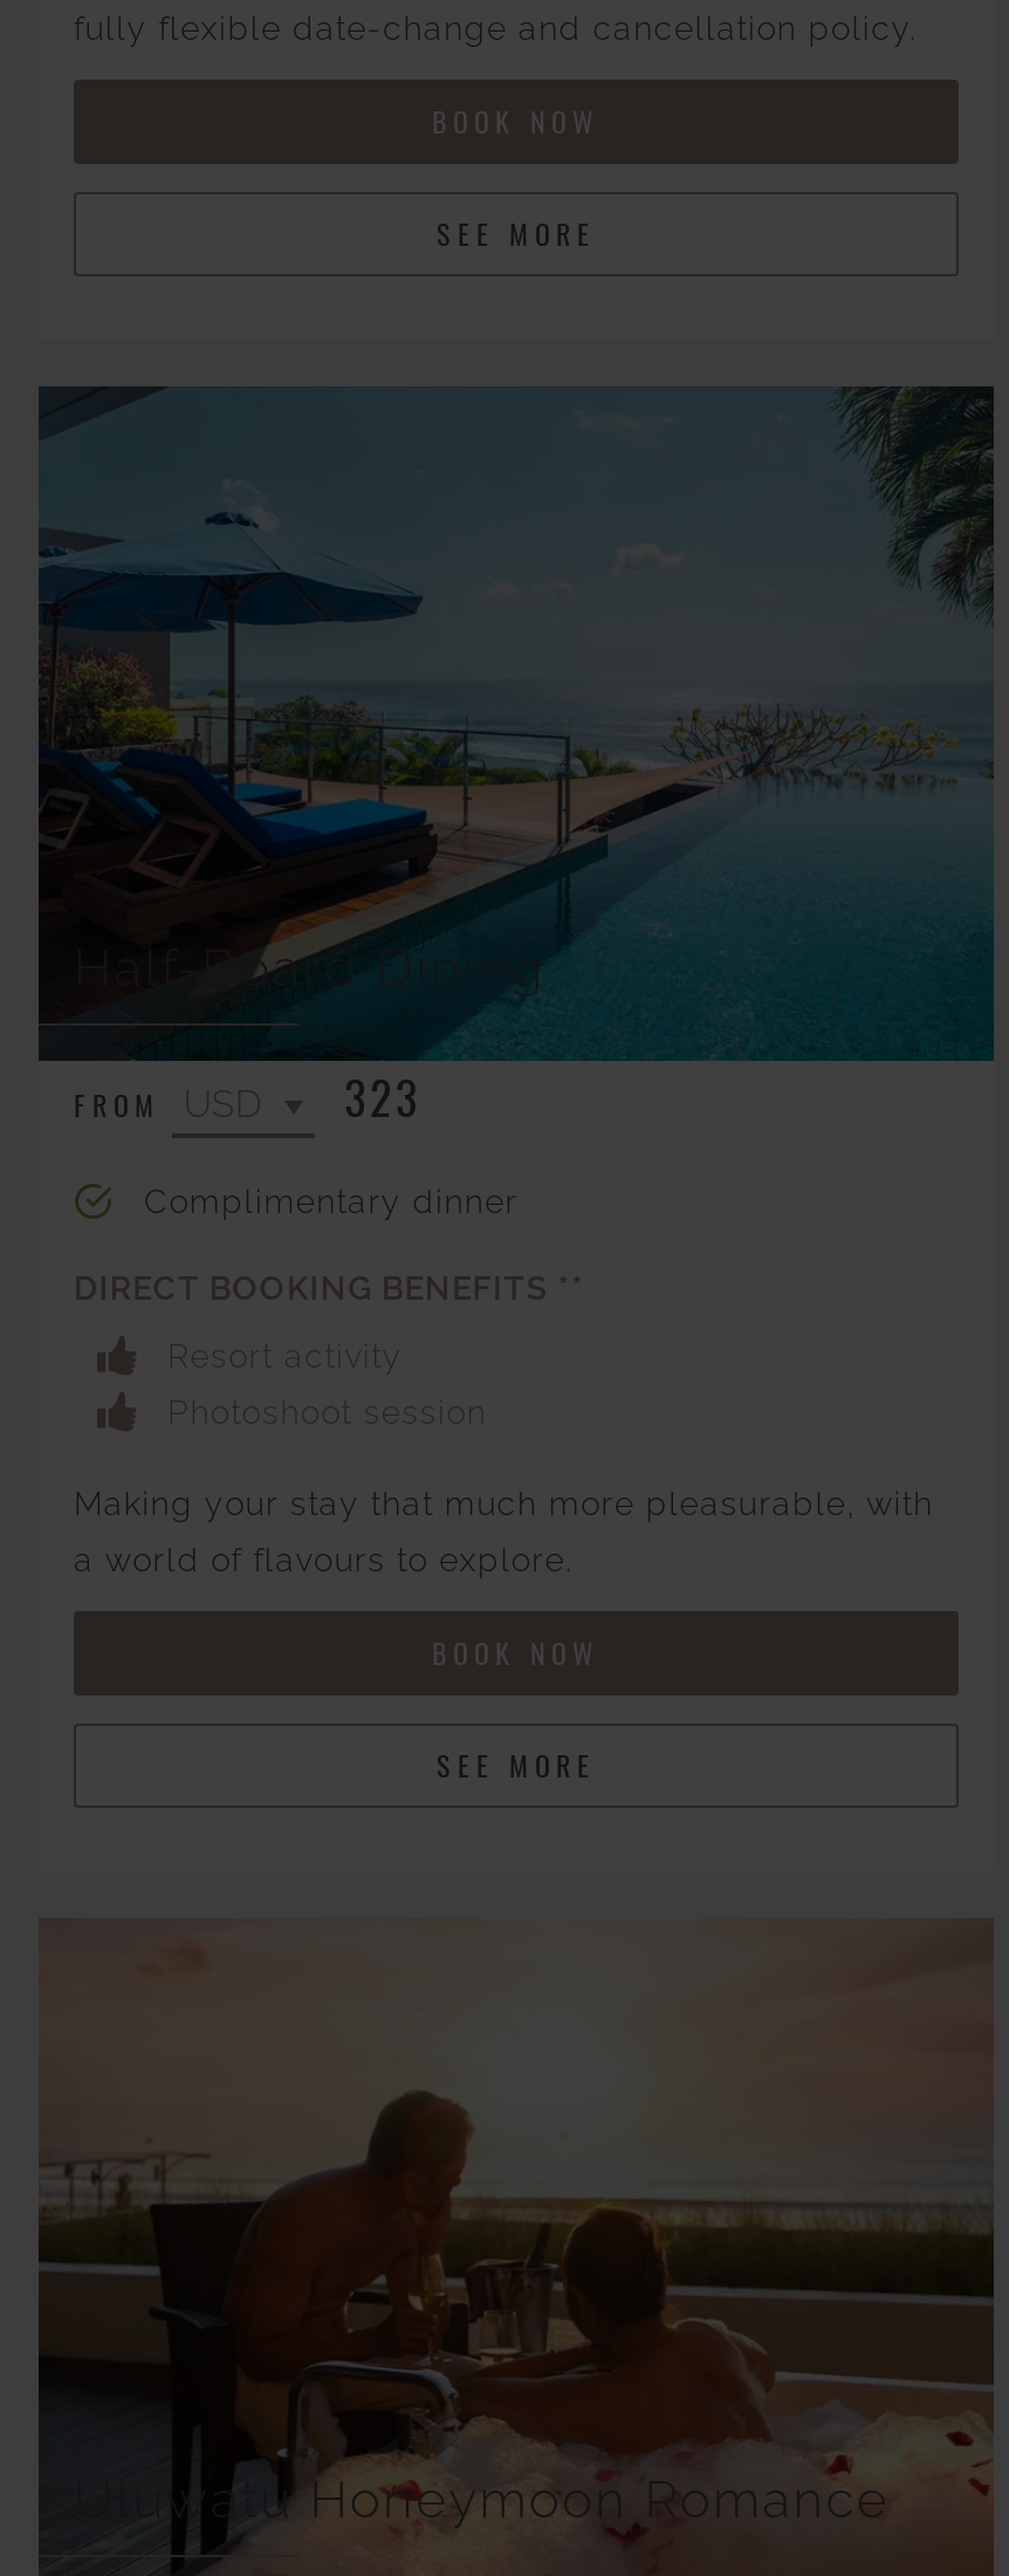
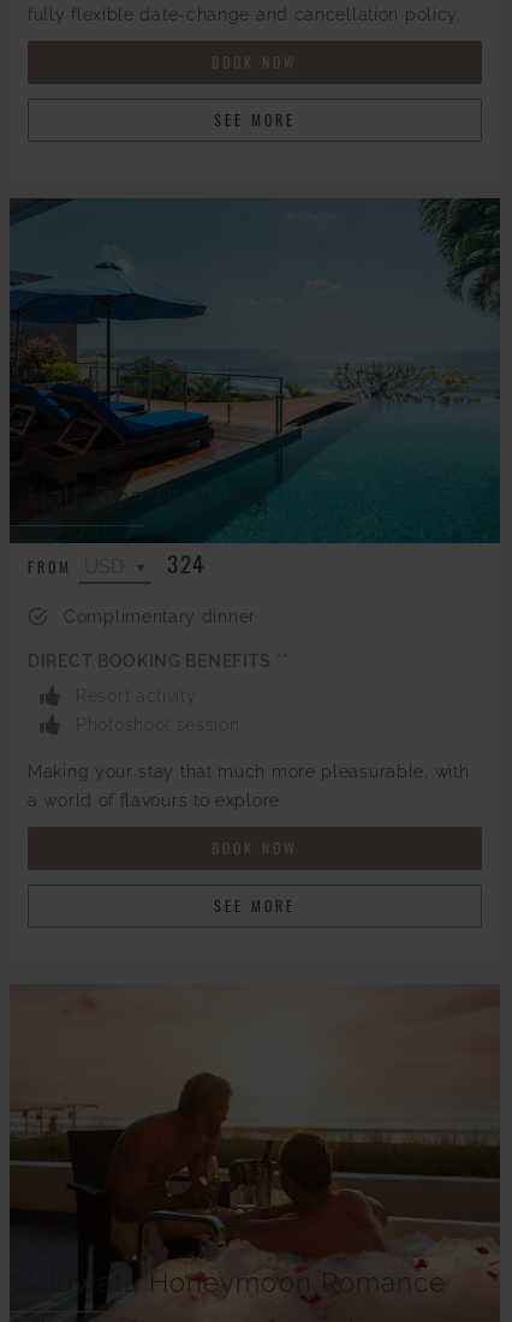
[344,1063,421,1131] 323 -> [167,546,206,580] 324

